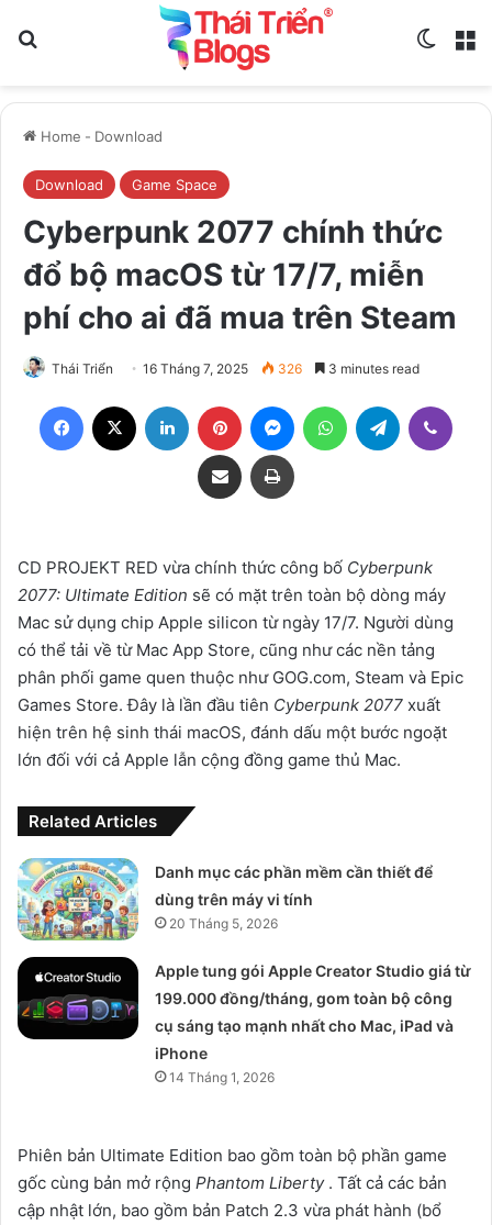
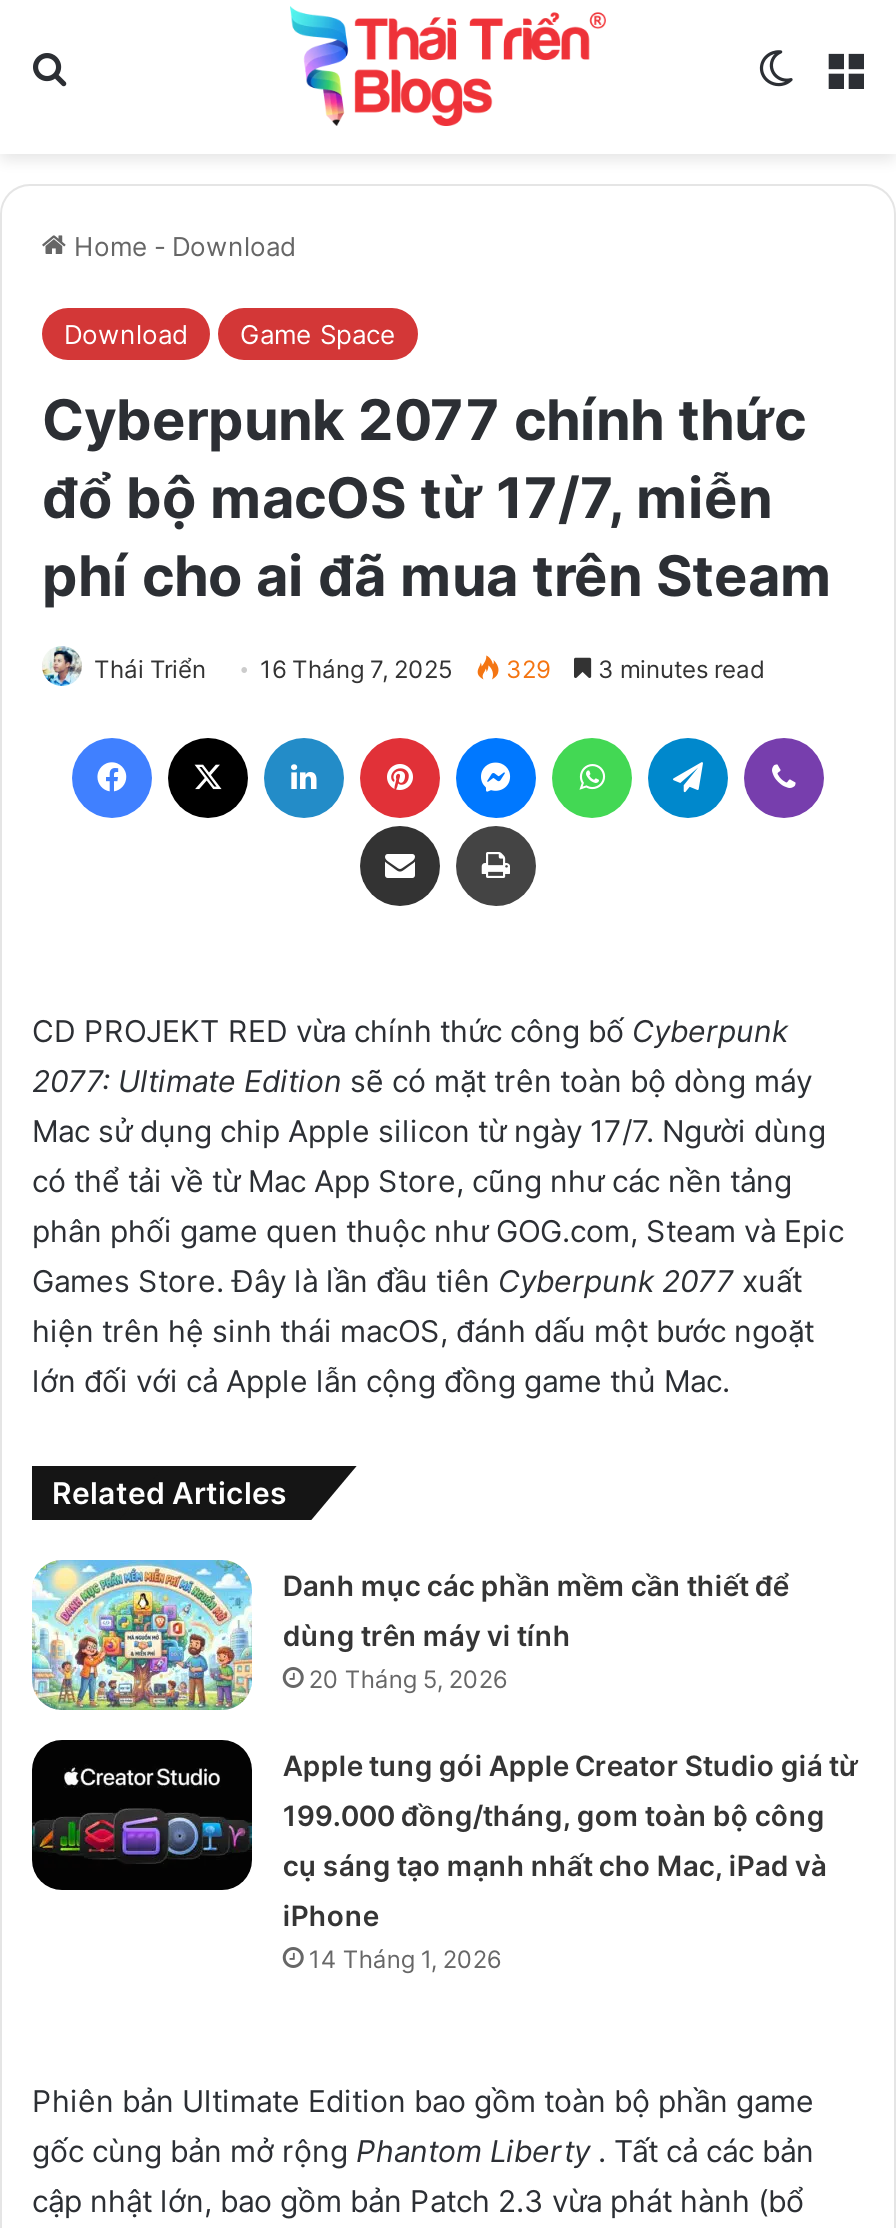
[52,360,420,377] Thái Triển 16 Tháng 7, 2025 326 3 minutes read -> [94,654,764,684] Thái Triển 16 Tháng 7, 2025 329 3 minutes read

